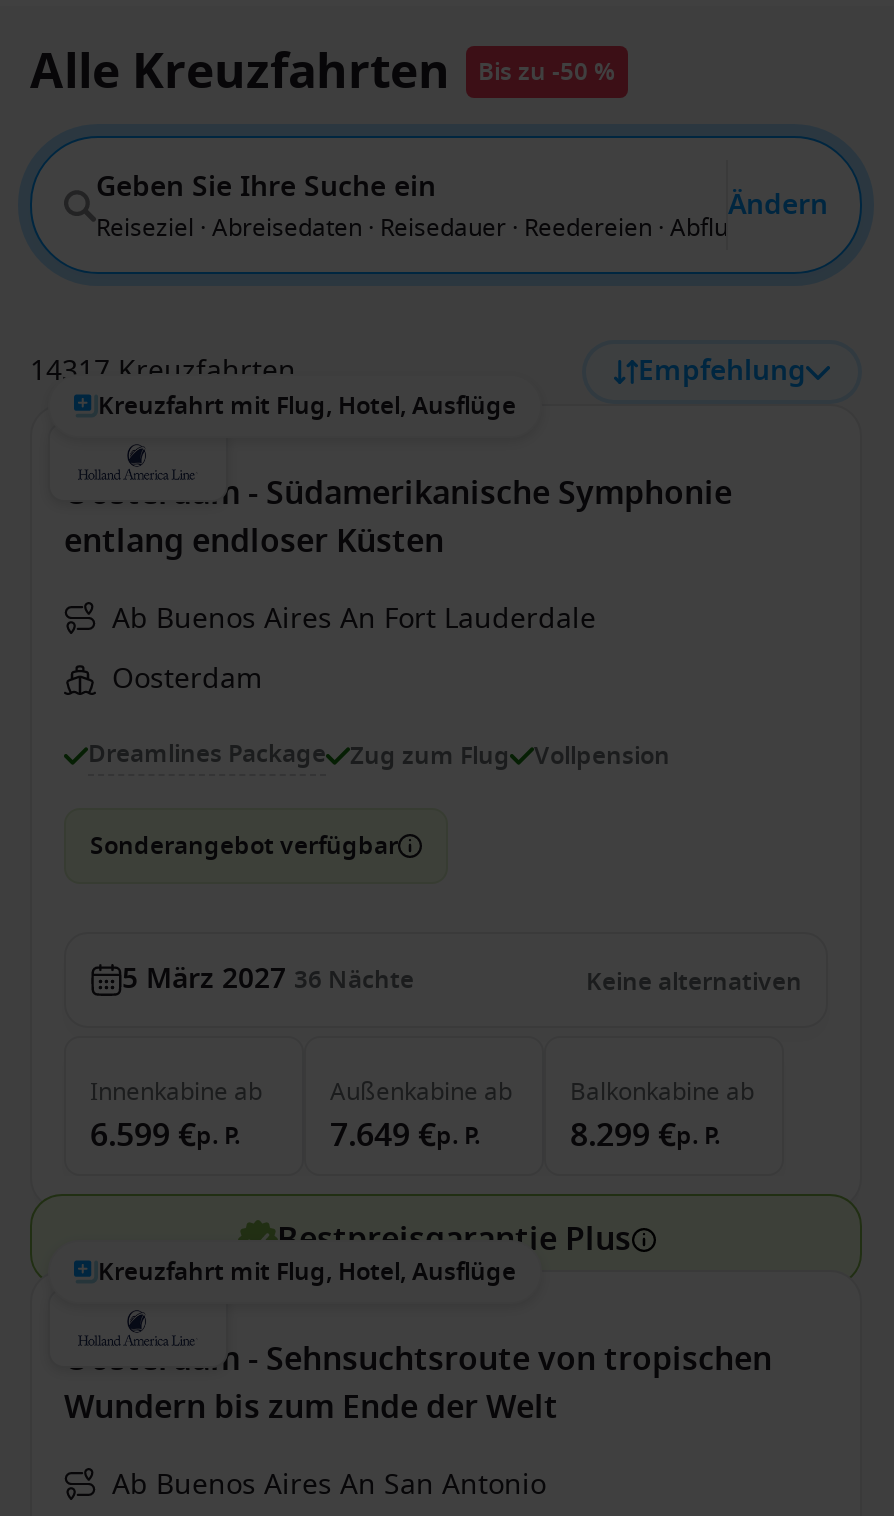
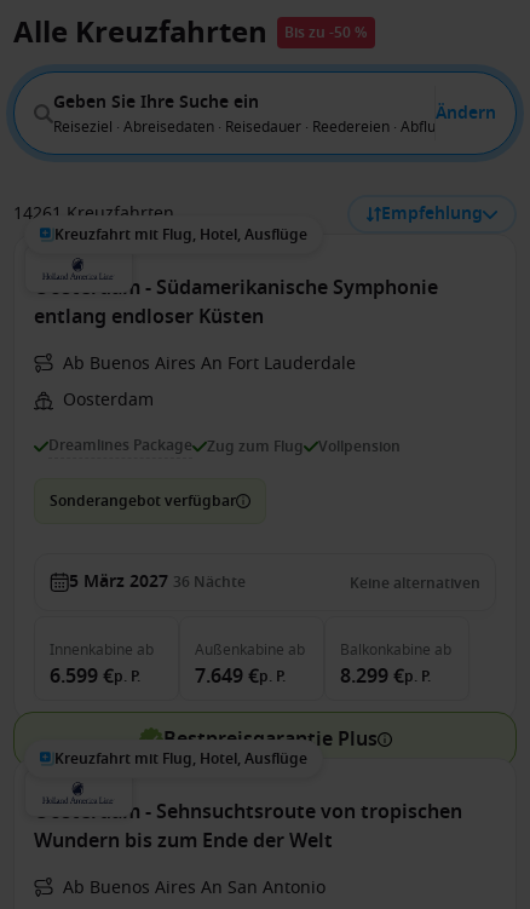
[30,350,296,392] 14317 Kreuzfahrten -> [13,201,174,226] 14261 Kreuzfahrten

